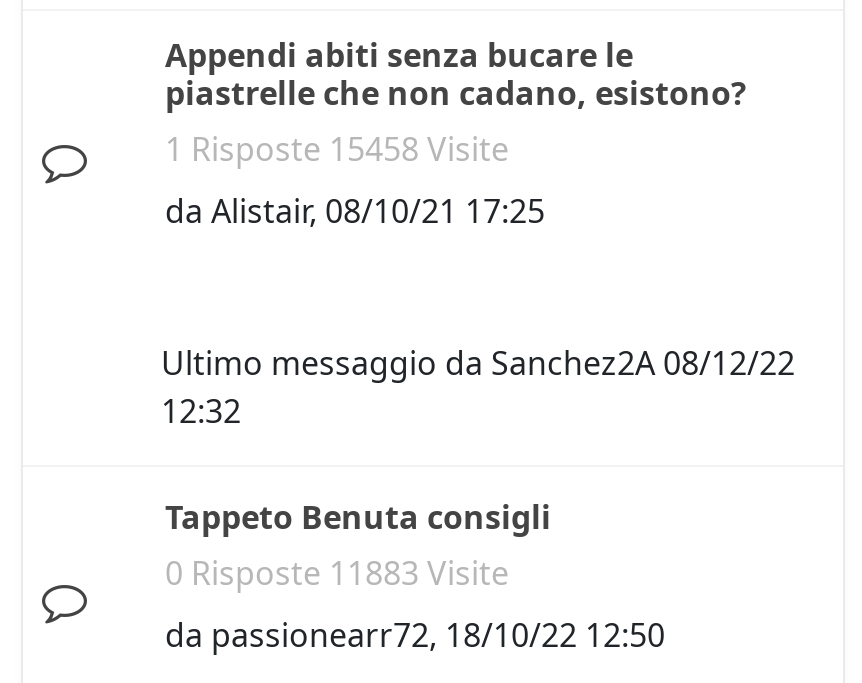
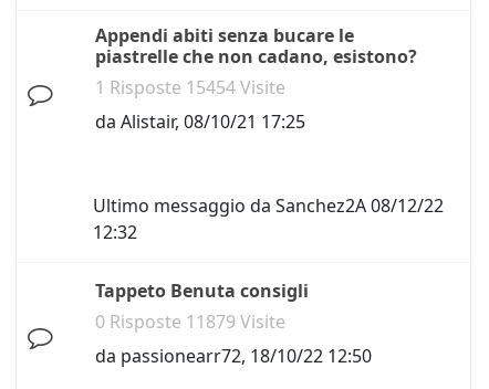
[165,127,509,171] 1 Risposte 15458 Visite -> [95,75,285,99] 1 Risposte 15454 Visite
[165,551,509,595] 0 Risposte 11883 Visite -> [95,309,285,334] 0 Risposte 11879 Visite

